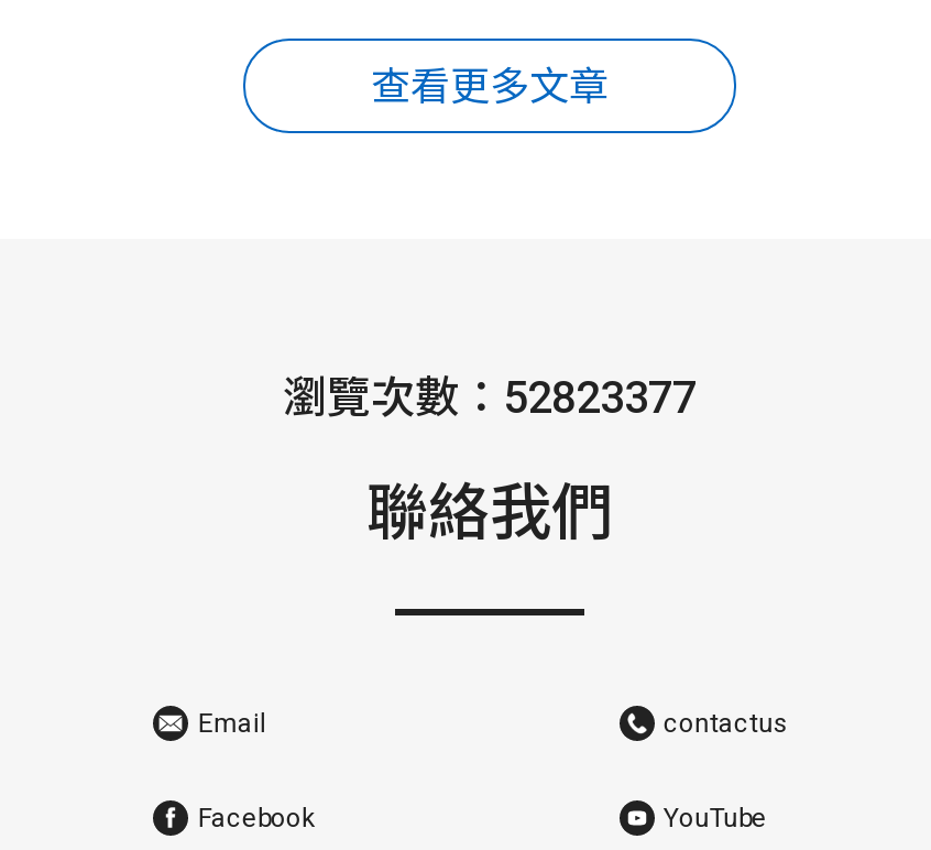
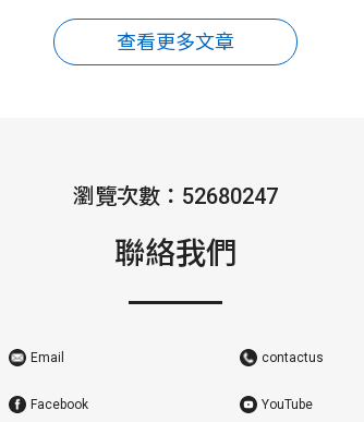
[283,371,697,424] 瀏覽次數：52823377 -> [73,183,278,209] 瀏覽次數：52680247

